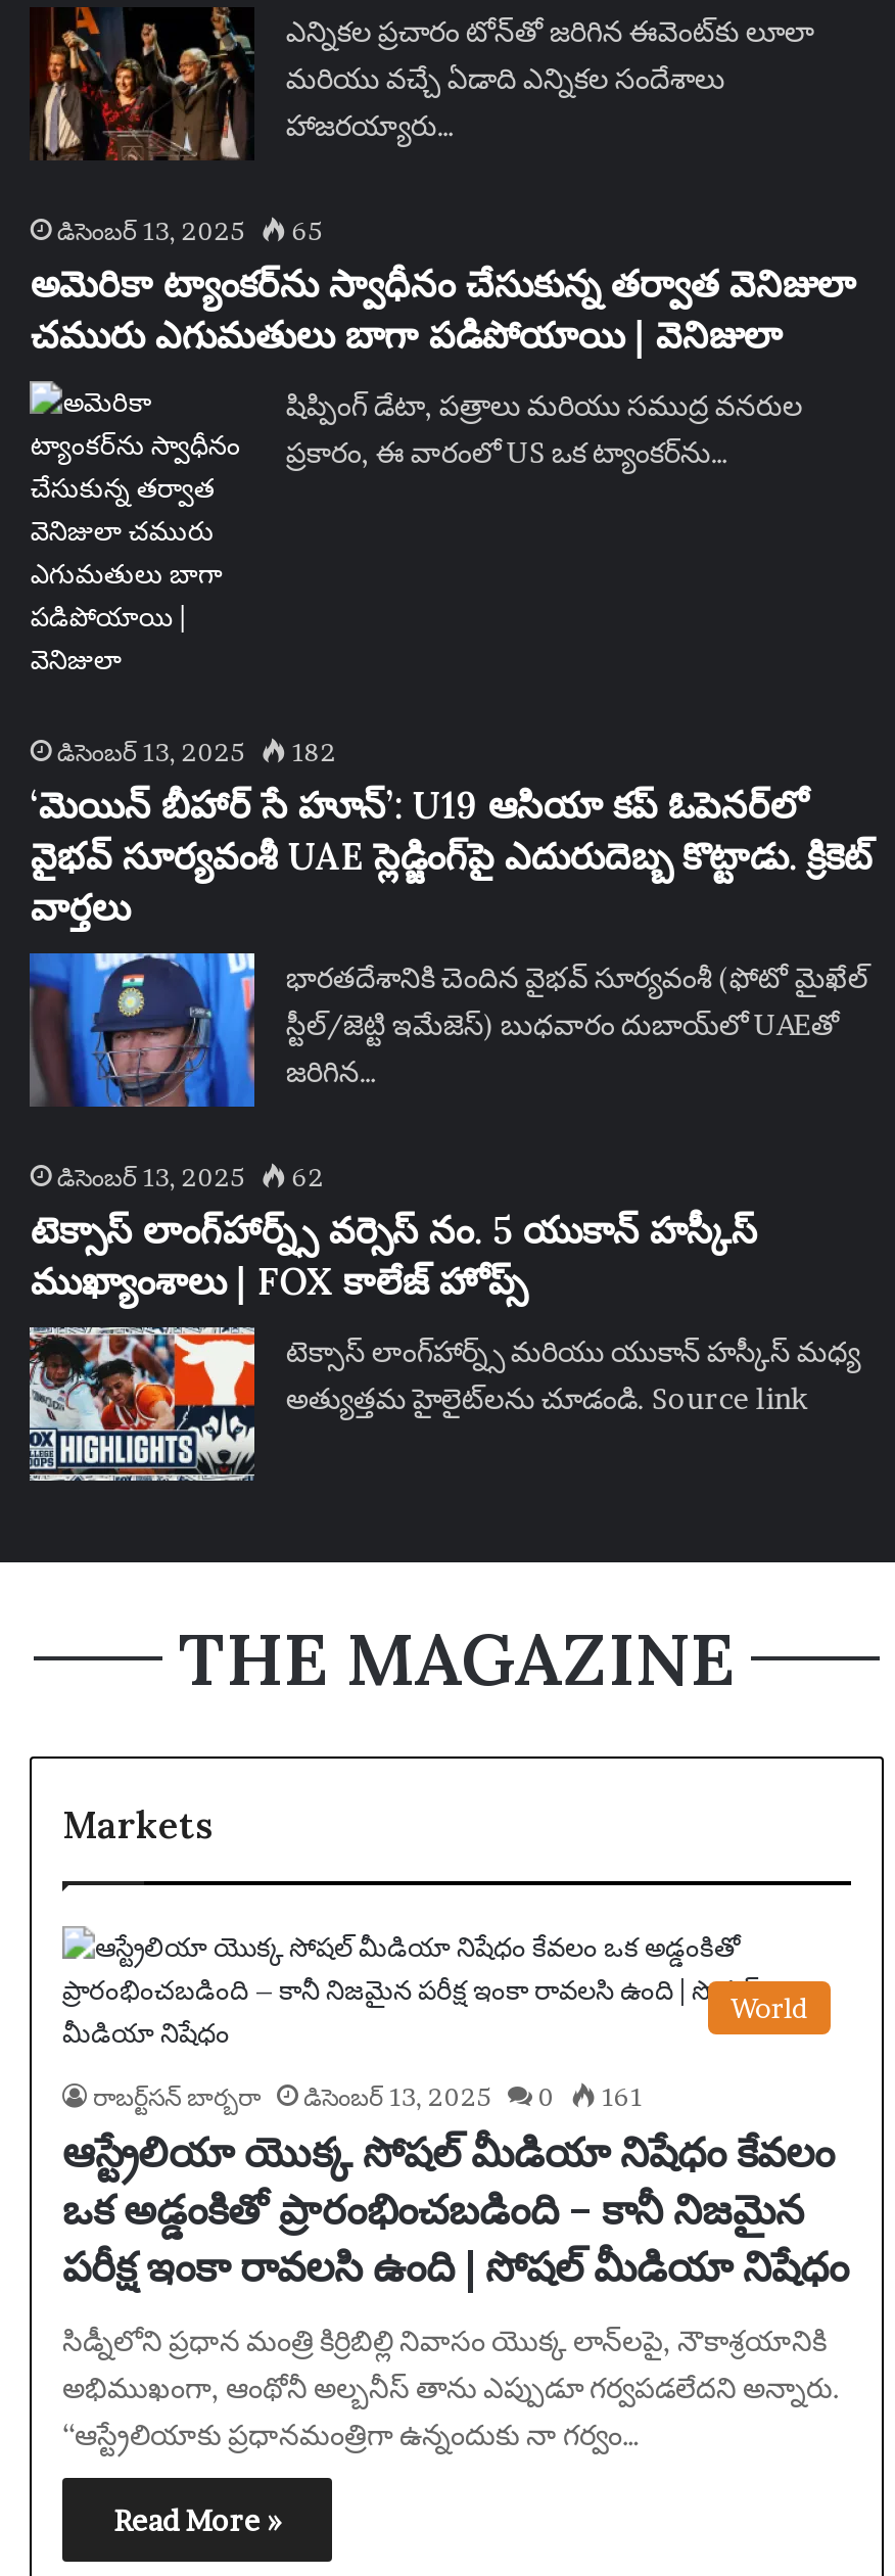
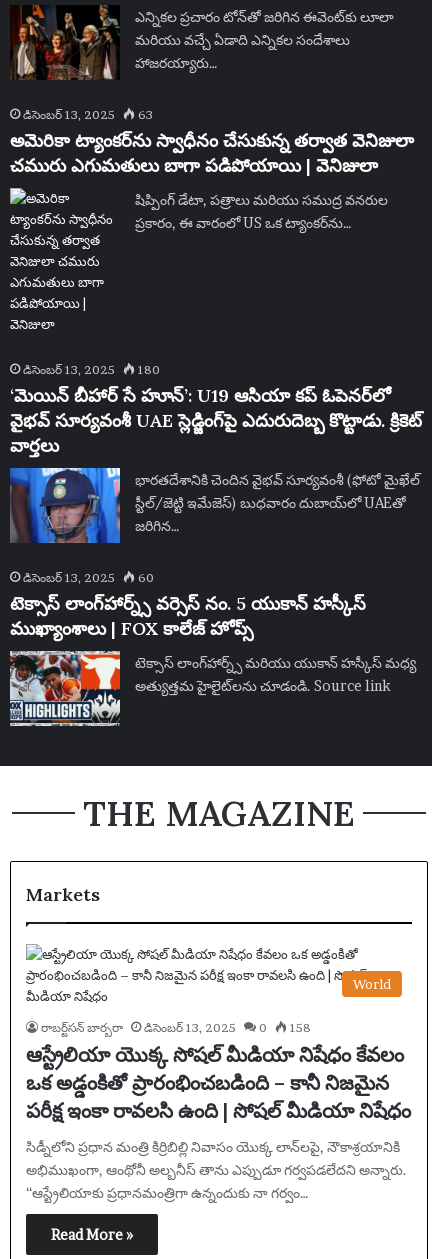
[57,215,322,246] డిసెంబర్ 13, 2025 65 -> [23,107,153,122] డిసెంబర్ 13, 2025 63
[57,736,337,767] డిసెంబర్ 13, 2025 182 -> [23,362,160,377] డిసెంబర్ 13, 2025 180
[57,1161,324,1192] డిసెంబర్ 13, 2025 62 -> [23,570,154,585] డిసెంబర్ 13, 2025 60
[93,2081,643,2111] రాబర్ట్‌సన్ బార్బరా డిసెంబర్ 13, 2025 0 161 -> [41,1020,311,1035] రాబర్ట్‌సన్ బార్బరా డిసెంబర్ 13, 2025 0 158

